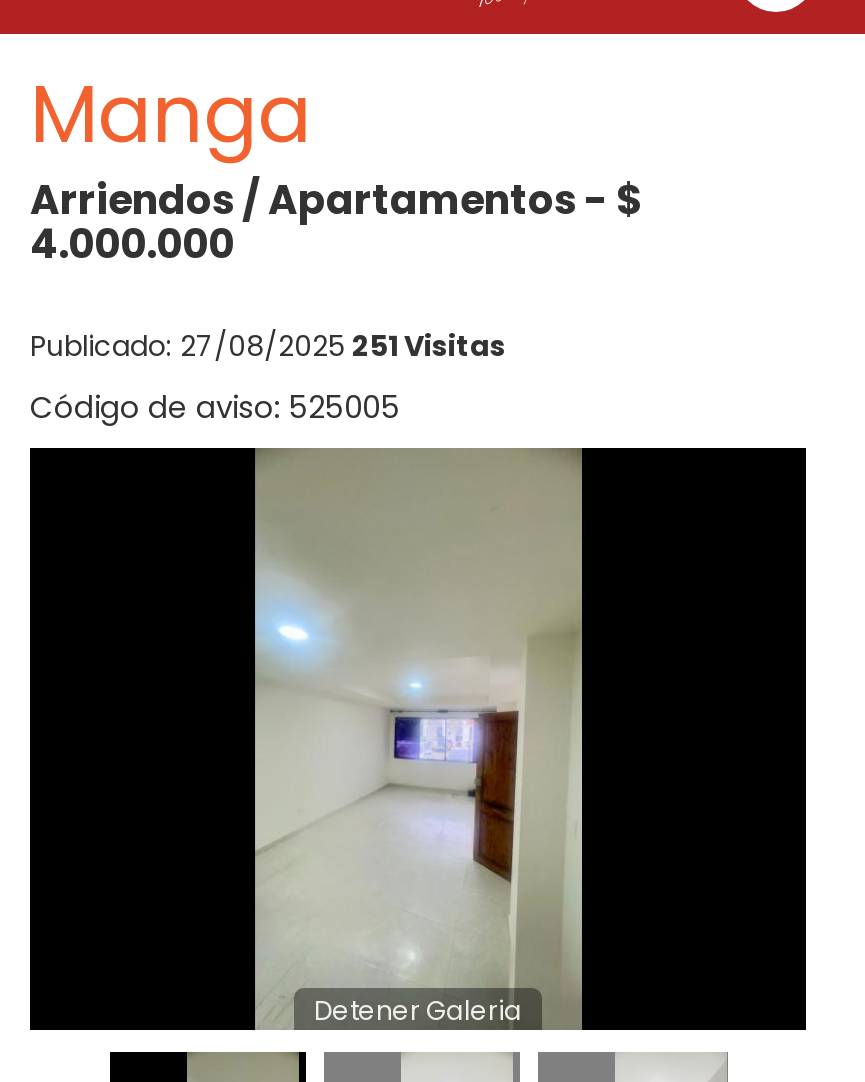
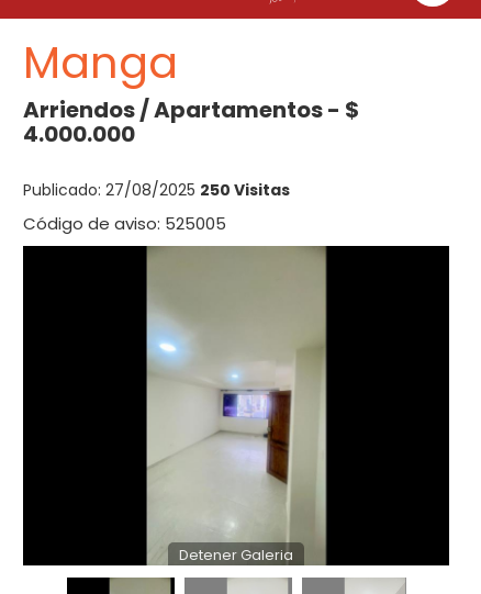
[30,326,506,366] Publicado: 27/08/2025 251 Visitas -> [23,179,290,201] Publicado: 27/08/2025 250 Visitas

